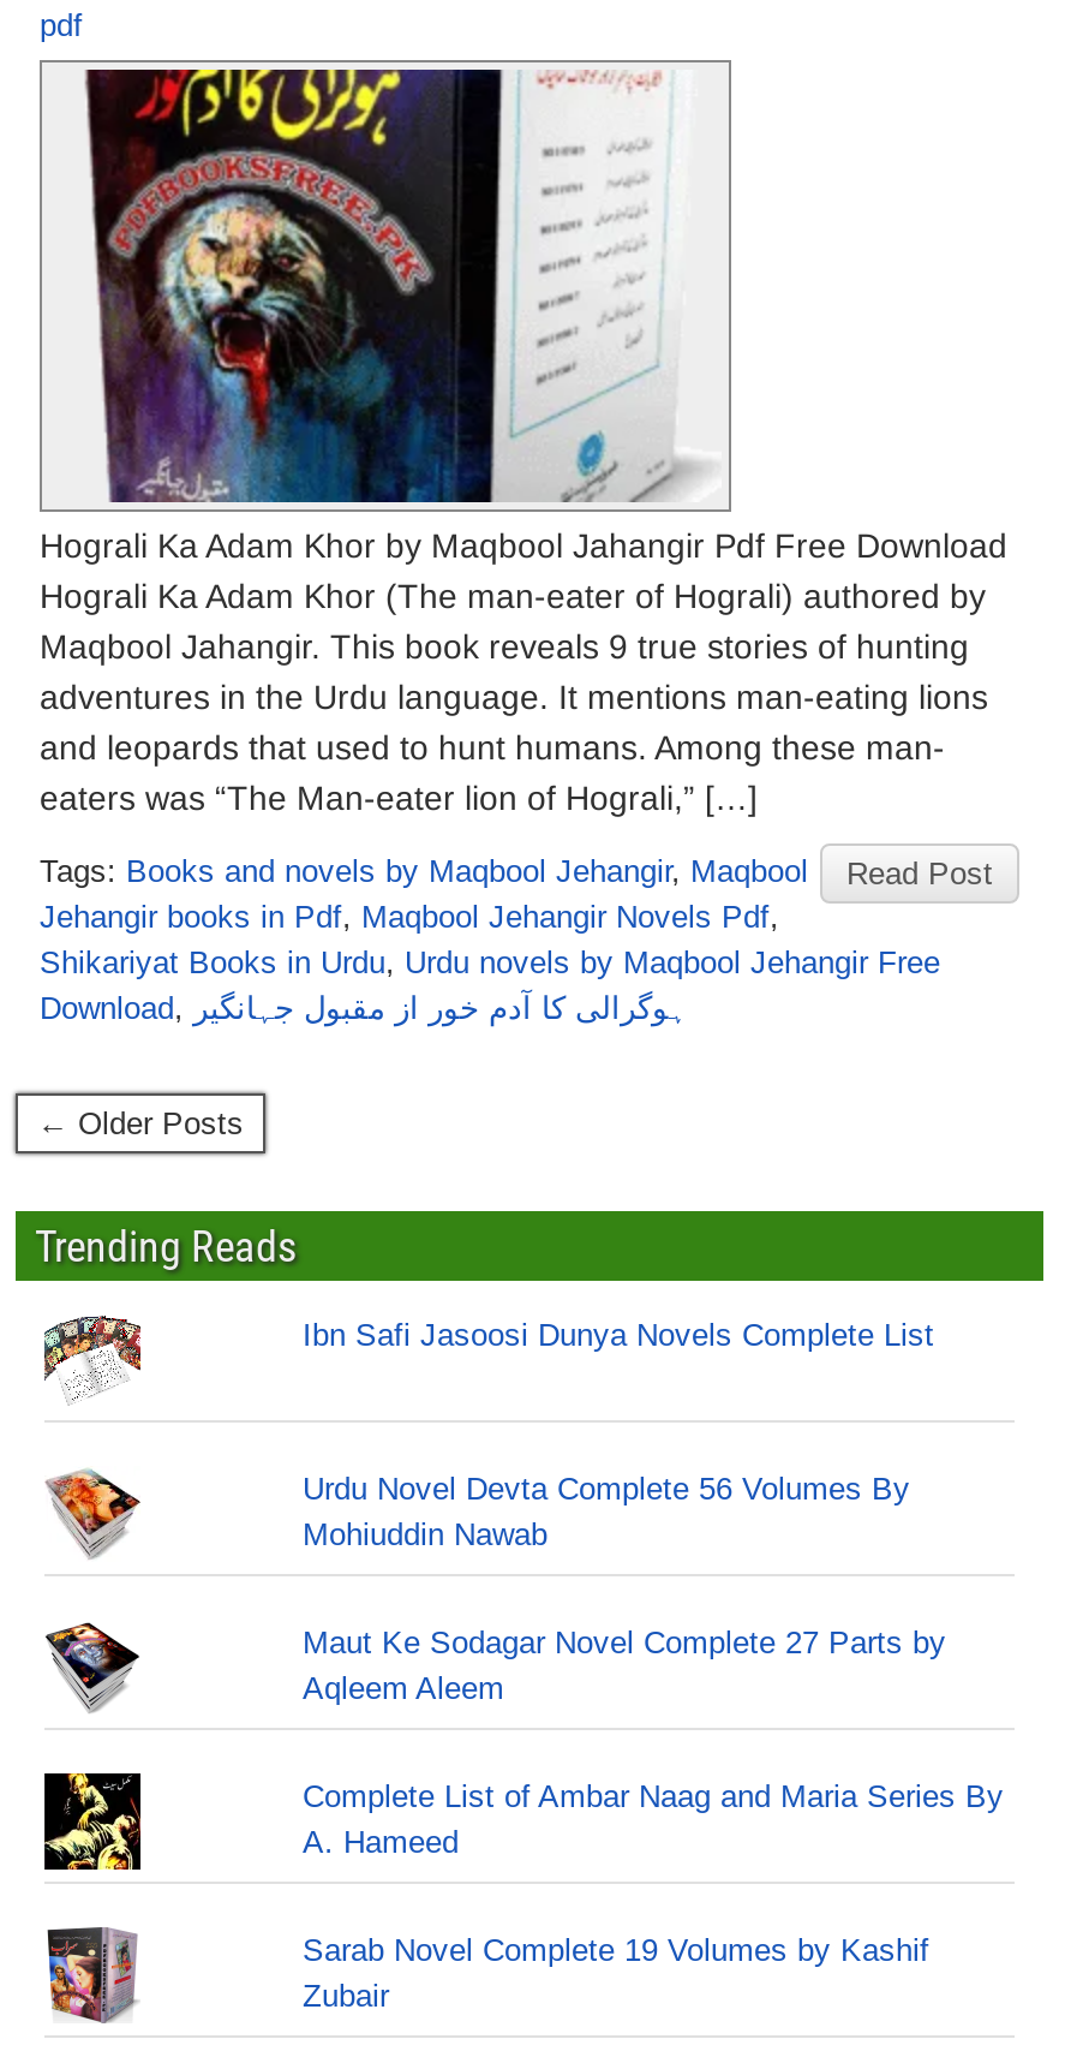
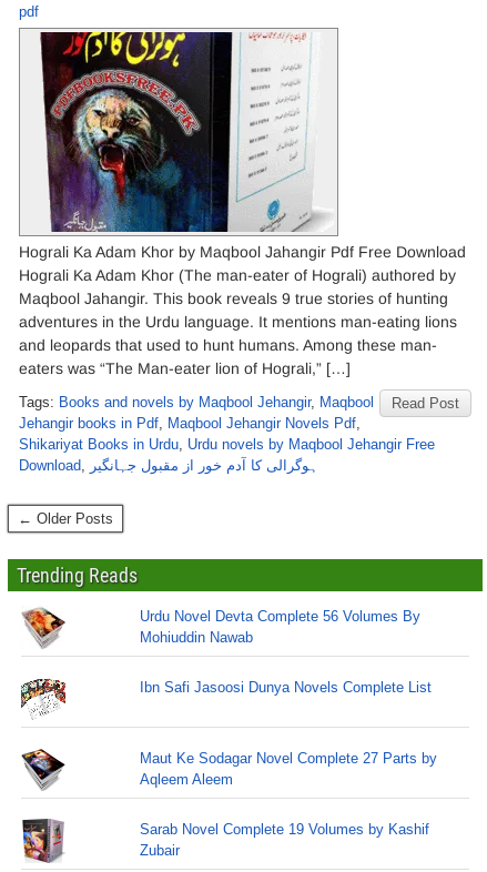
moved [42,1314,143,1403] -> [20,678,67,719]: [image]
moved [303,1317,934,1353] -> [140,679,432,696]: Ibn Safi Jasoosi Dunya Novels Complete List
[42,1771,143,1872] [image] -> none
[303,1778,1004,1860] Complete List of Ambar Naag and Maria Series By | A. Hameed -> none

